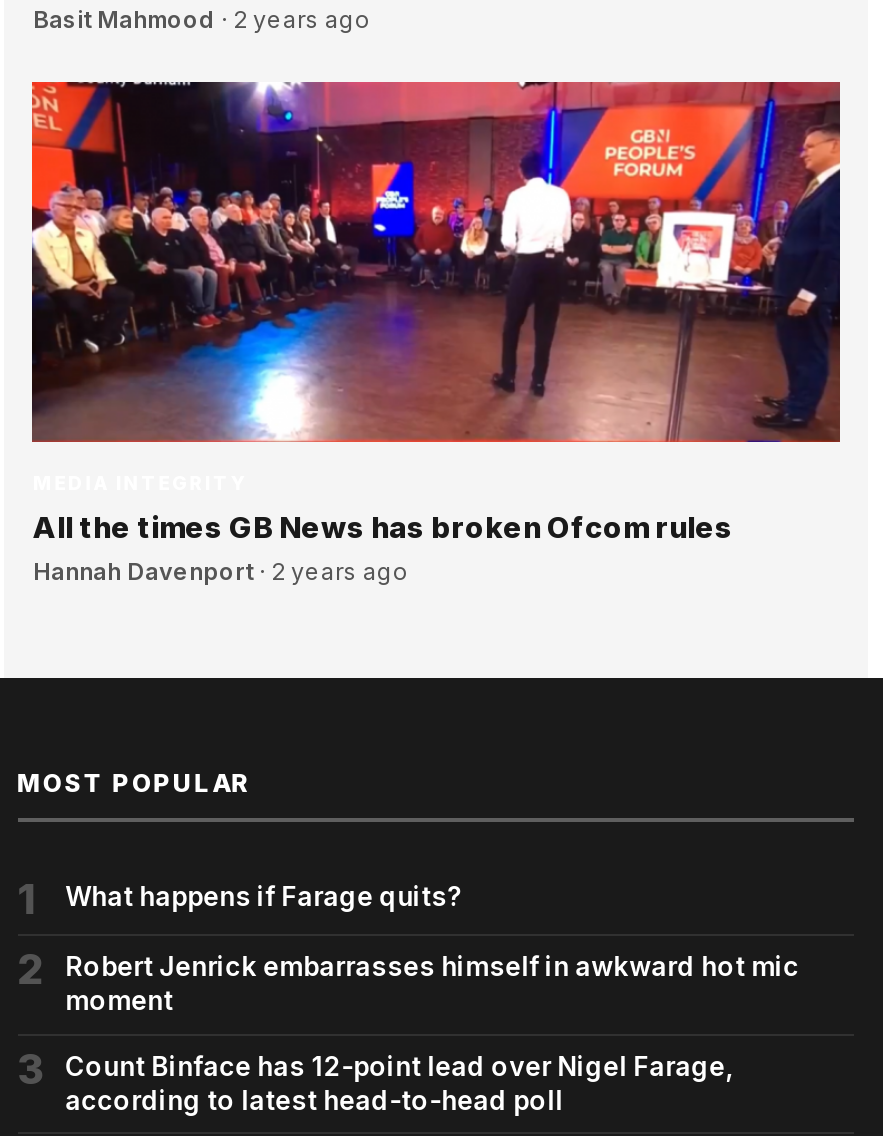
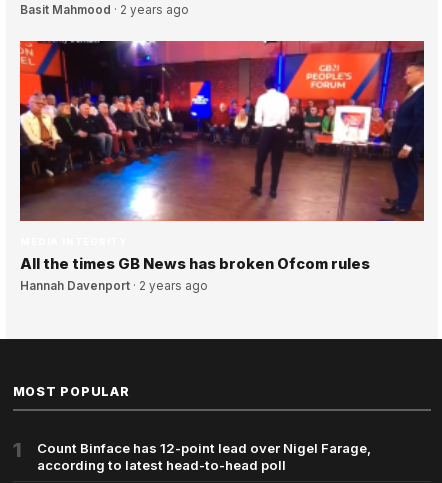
[17,880,799,1094] What happens if Farage quits? | 2 | Robert Jenrick embarrasses himself in awkward hot mic | moment | 3 -> none

